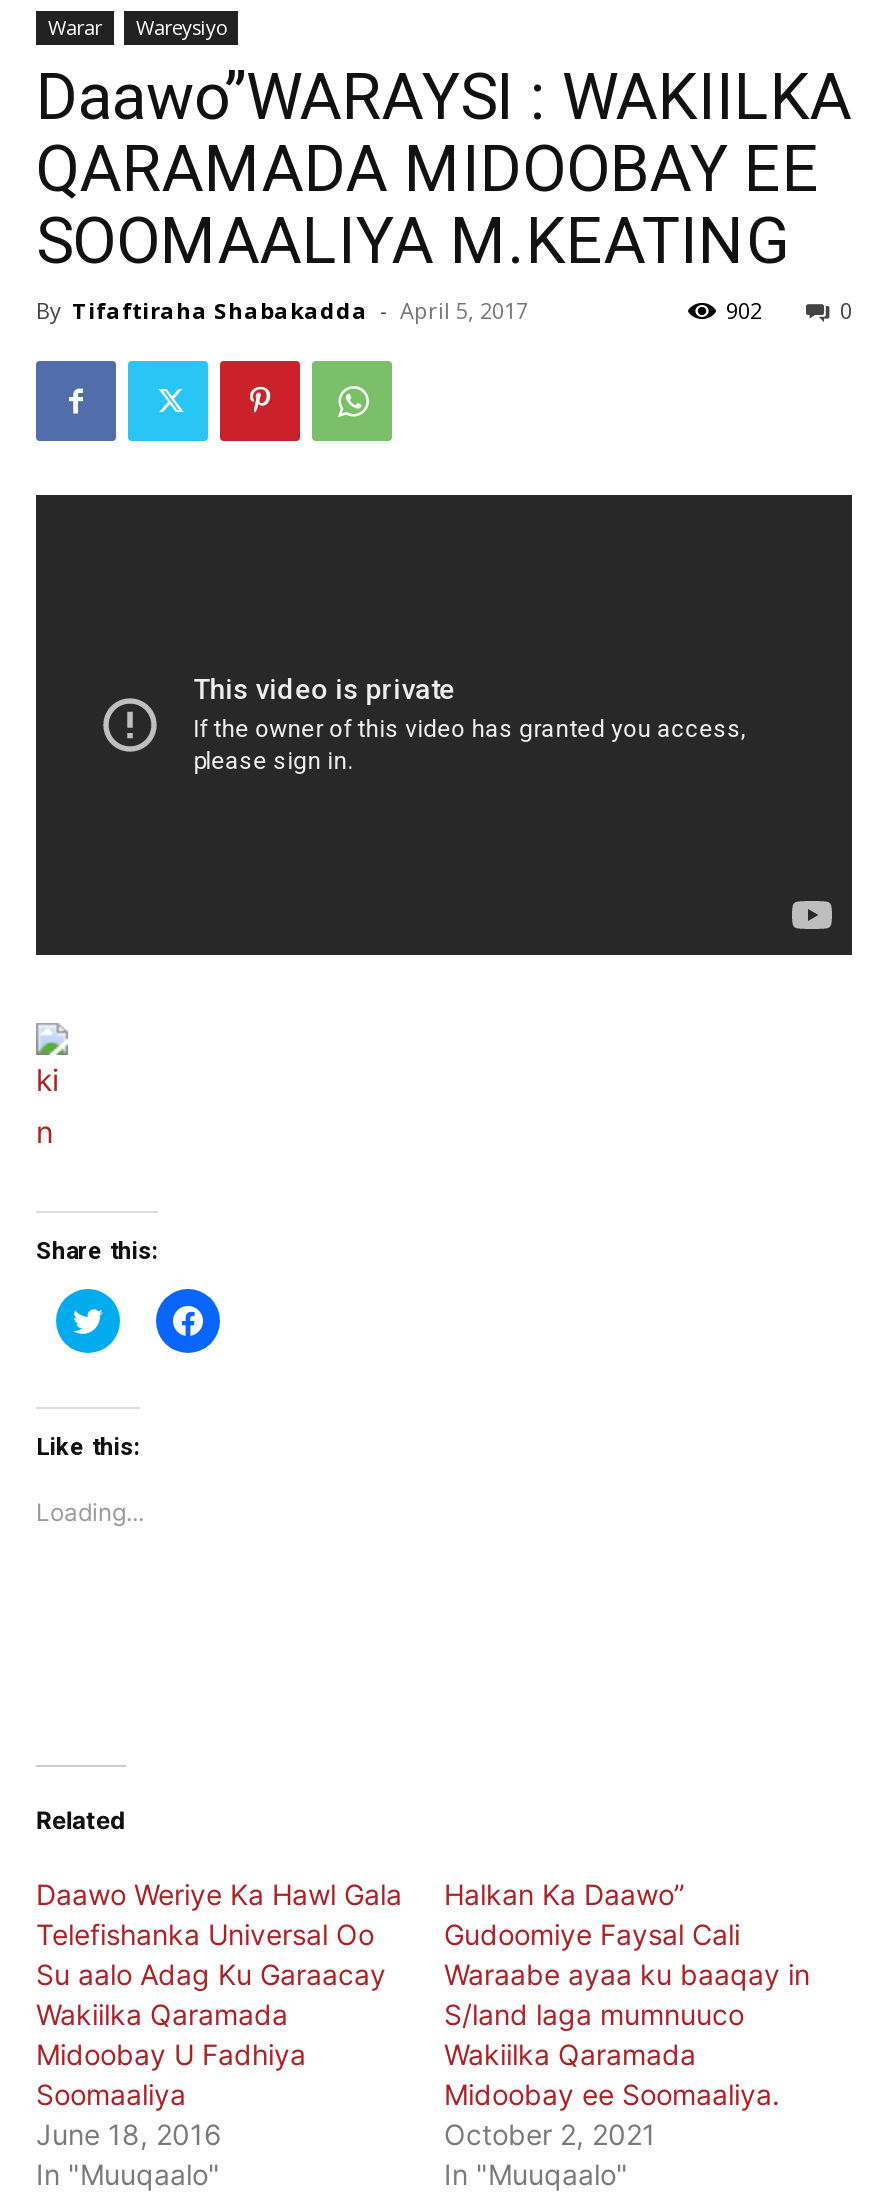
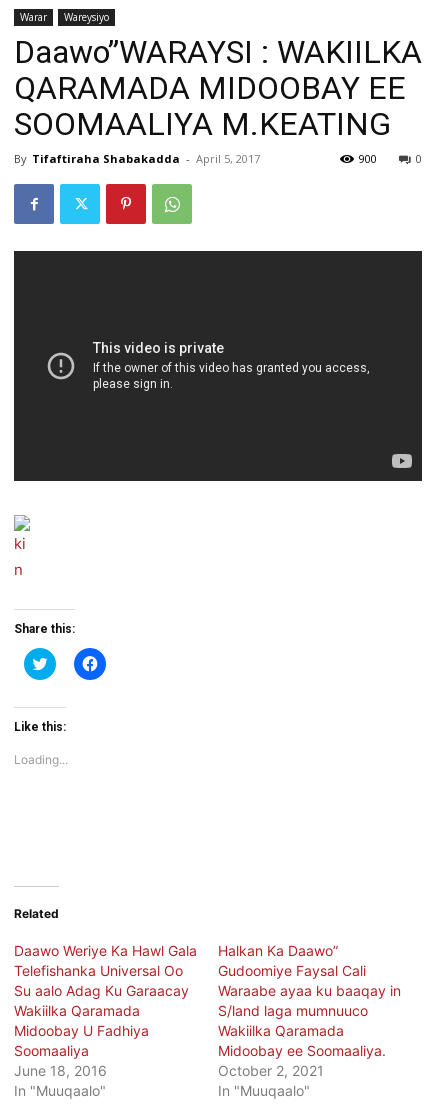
[726,295,762,325] 902 -> [359,151,377,166] 900

